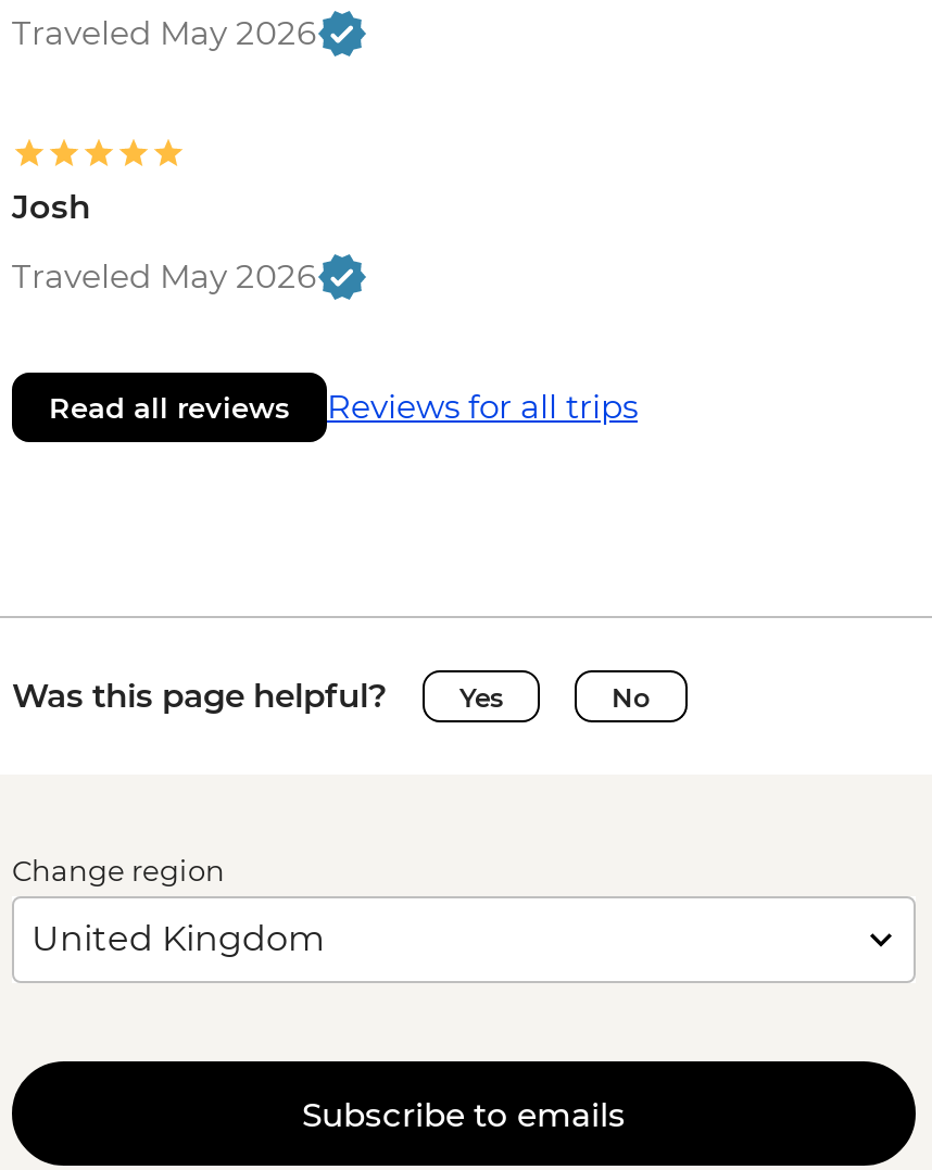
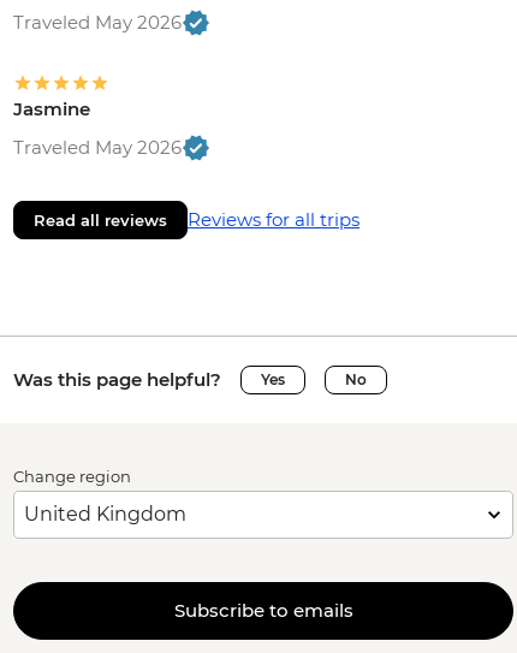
[12,187,90,228] Josh -> [13,97,90,120] Jasmine

